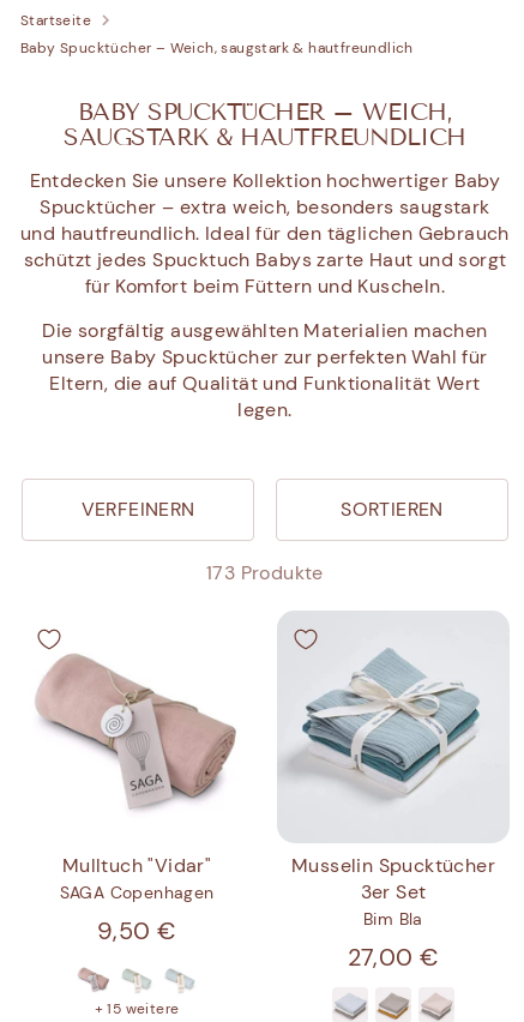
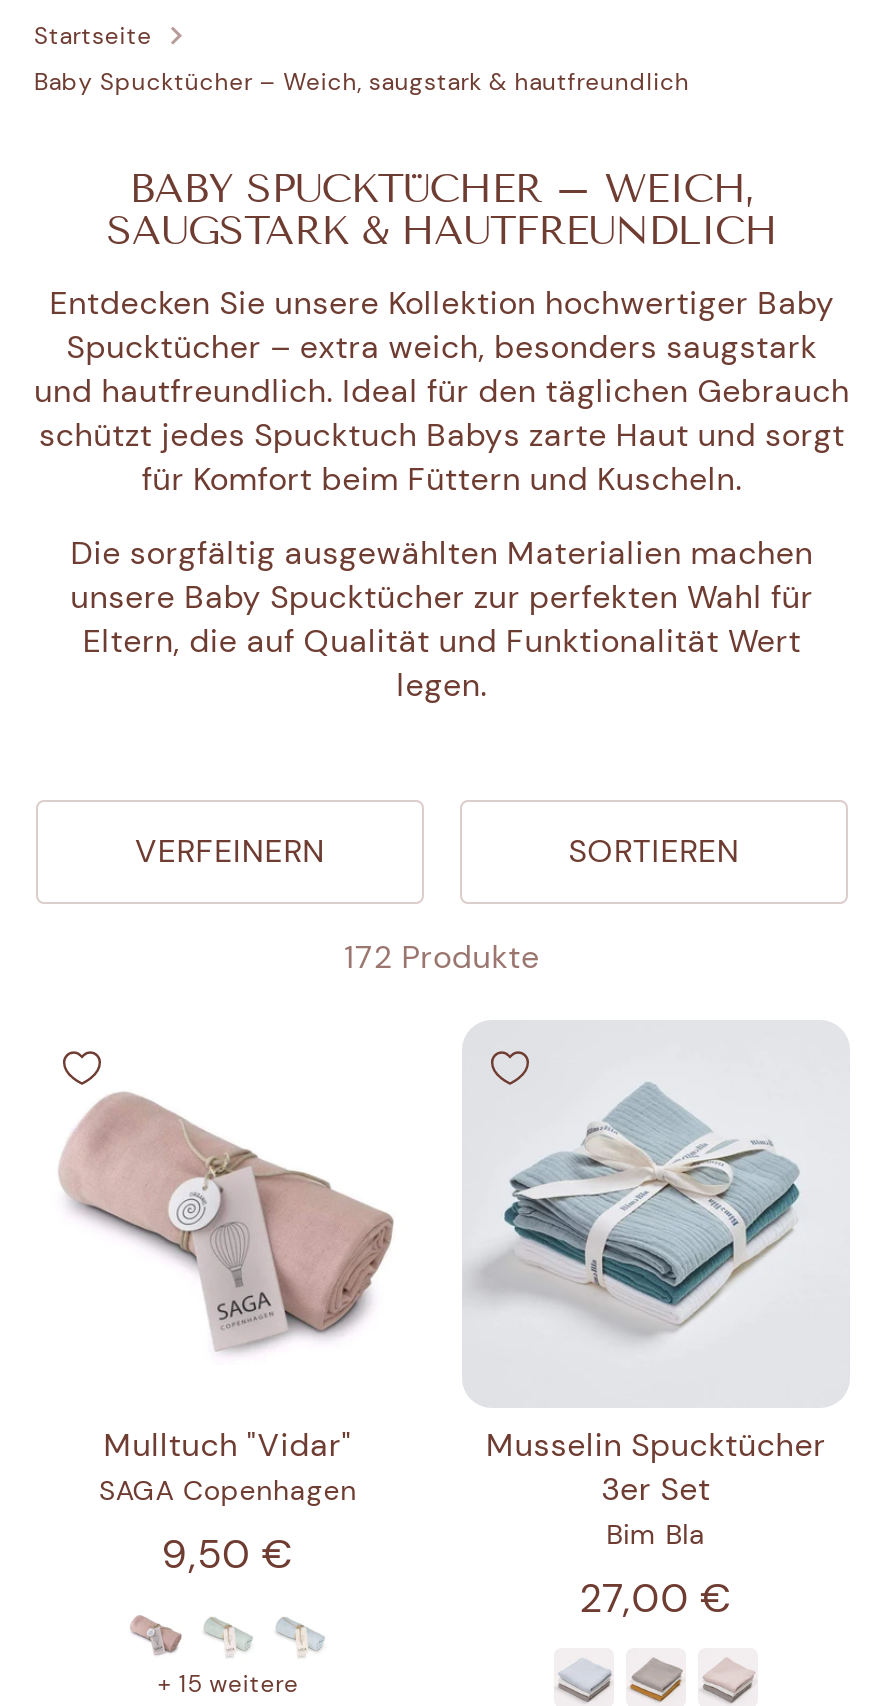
[206,560,324,585] 173 Produkte -> [344,936,540,978] 172 Produkte

